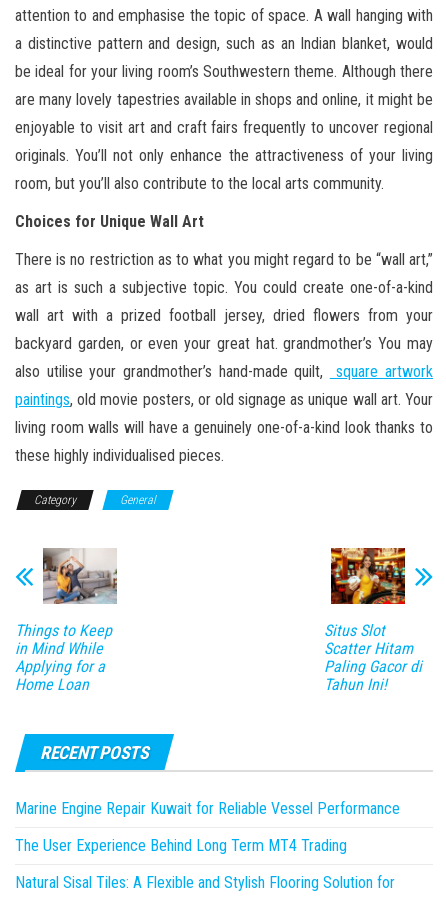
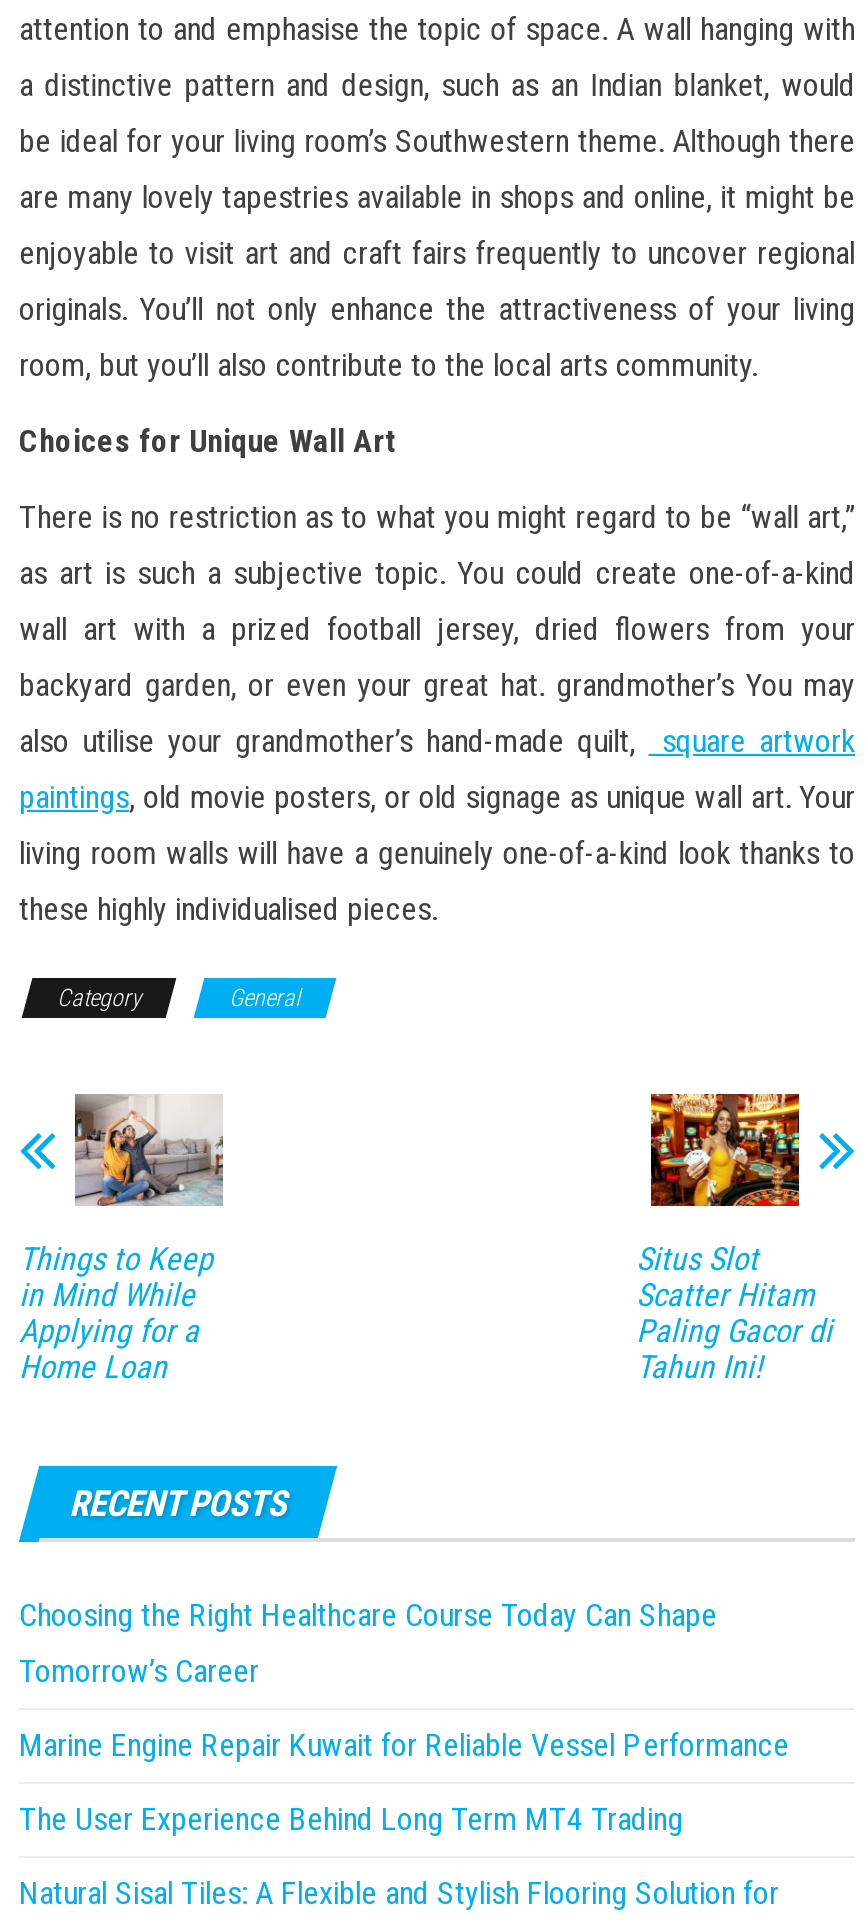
none -> [19,1595,717,1689] Choosing the Right Healthcare Course Today Can Shape | Tomorrow’s Career

